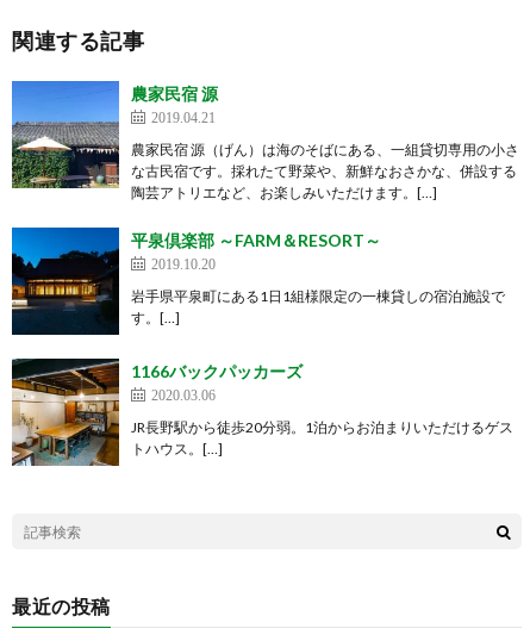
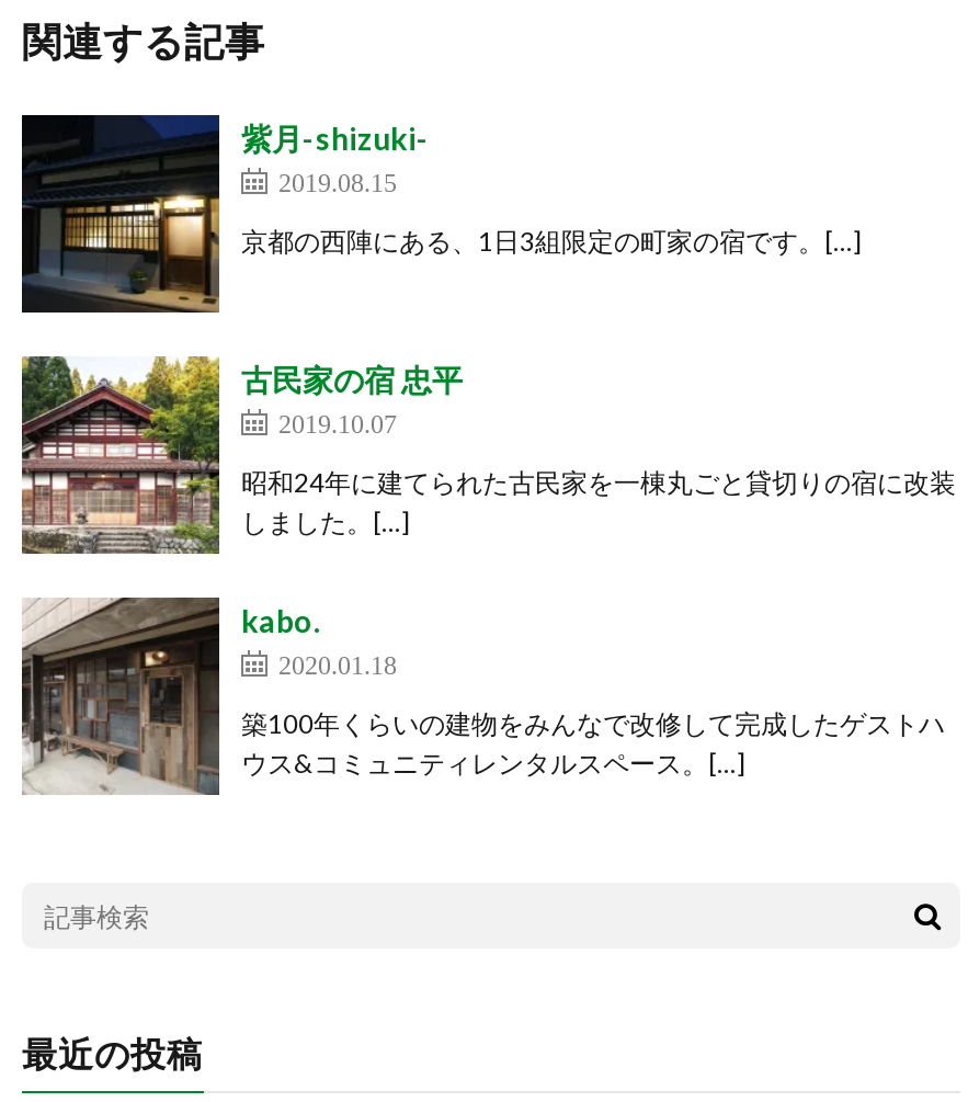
[11,80,218,189] [image] | 農家民宿 源 | 2019.04.21 -> [20,113,430,315] [image] | 紫月-shizuki- | 2019.08.15
[131,141,519,201] 農家民宿 源（げん）は海のそばにある、一組貸切専用の小さ | な古民宿です。採れたて野菜や、新鮮なおさかな、併設する | 陶芸アトリエなど、お楽しみいただけます。[…] -> [241,225,862,258] 京都の西陣にある、1日3組限定の町家の宿です。[…]
[11,226,381,336] [image] | 平泉倶楽部 ～FARM＆RESORT～ | 2019.10.20 -> [20,354,463,556] [image] | 古民家の宿 忠平 | 2019.10.07
[131,287,505,326] 岩手県平泉町にある1日1組様限定の一棟貸しの宿泊施設で | す。[…] -> [241,466,956,538] 昭和24年に建てられた古民家を一棟丸ごと貸切りの宿に改装 | しました。[…]
[11,357,319,466] [image] | 1166バックパッカーズ | 2020.03.06 -> [20,595,397,795] [image] | kabo. | 2020.01.18
[131,418,513,458] JR長野駅から徒歩20分弱。1泊からお泊まりいただけるゲス | トハウス。[…] -> [241,707,945,780] 築100年くらいの建物をみんなで改修して完成したゲストハ | ウス&コミュニティレンタルスペース。[…]

